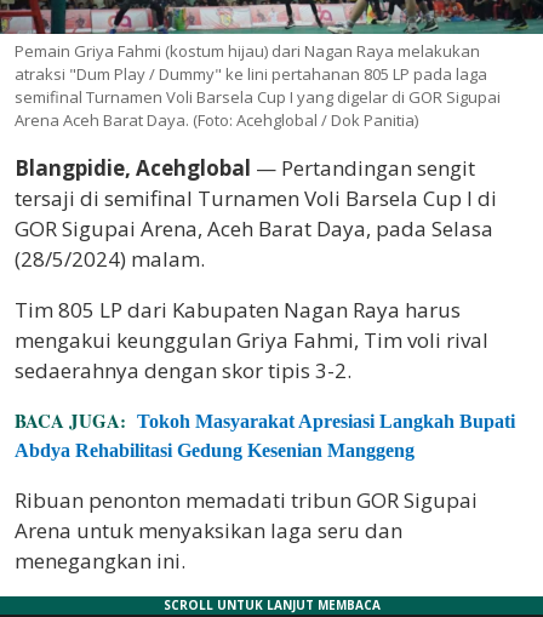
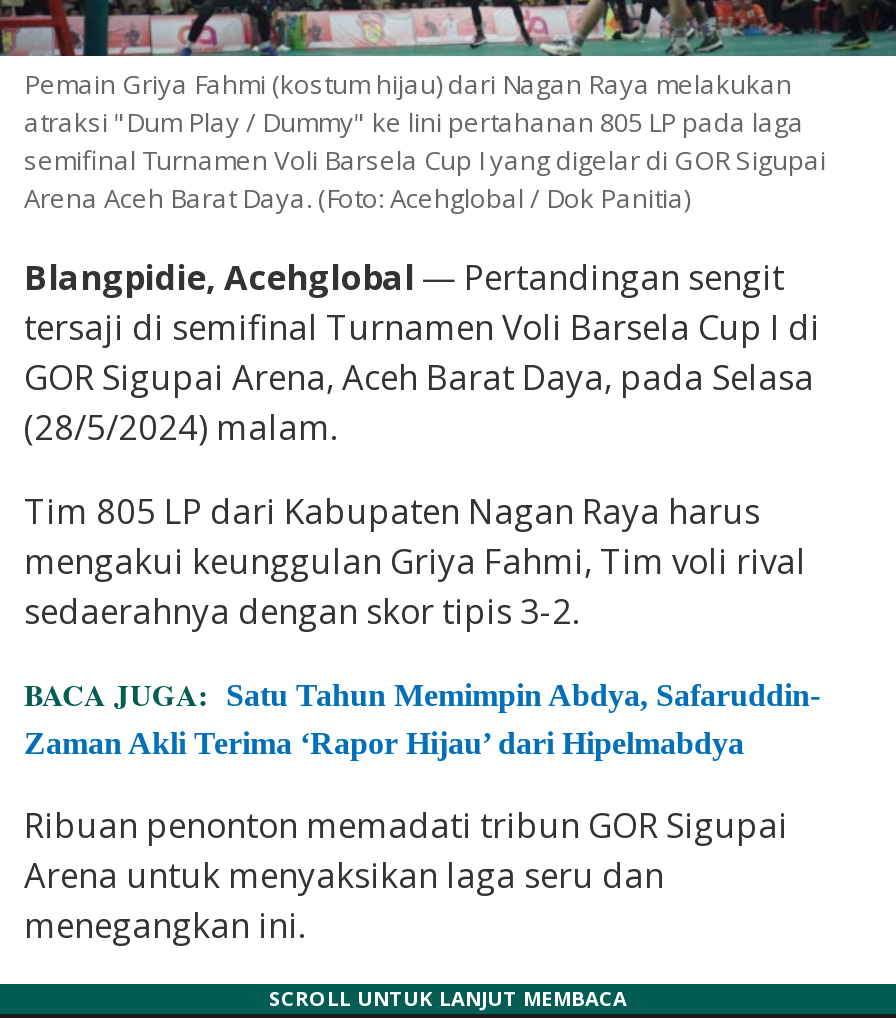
[15,407,515,461] BACA JUGA: Tokoh Masyarakat Apresiasi Langkah Bupati | Abdya Rehabilitasi Gedung Kesenian Manggeng -> [24,672,820,760] BACA JUGA: Satu Tahun Memimpin Abdya, Safaruddin- | Zaman Akli Terima ‘Rapor Hijau’ dari Hipelmabdya

